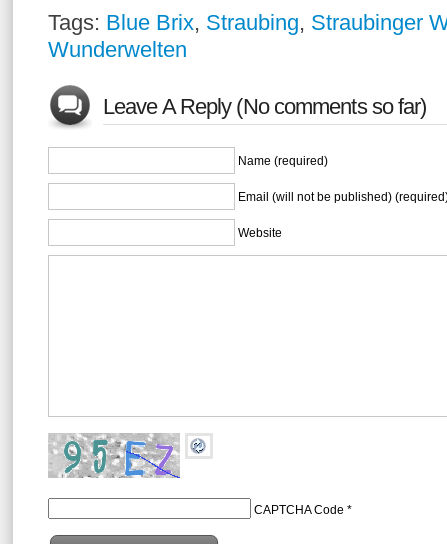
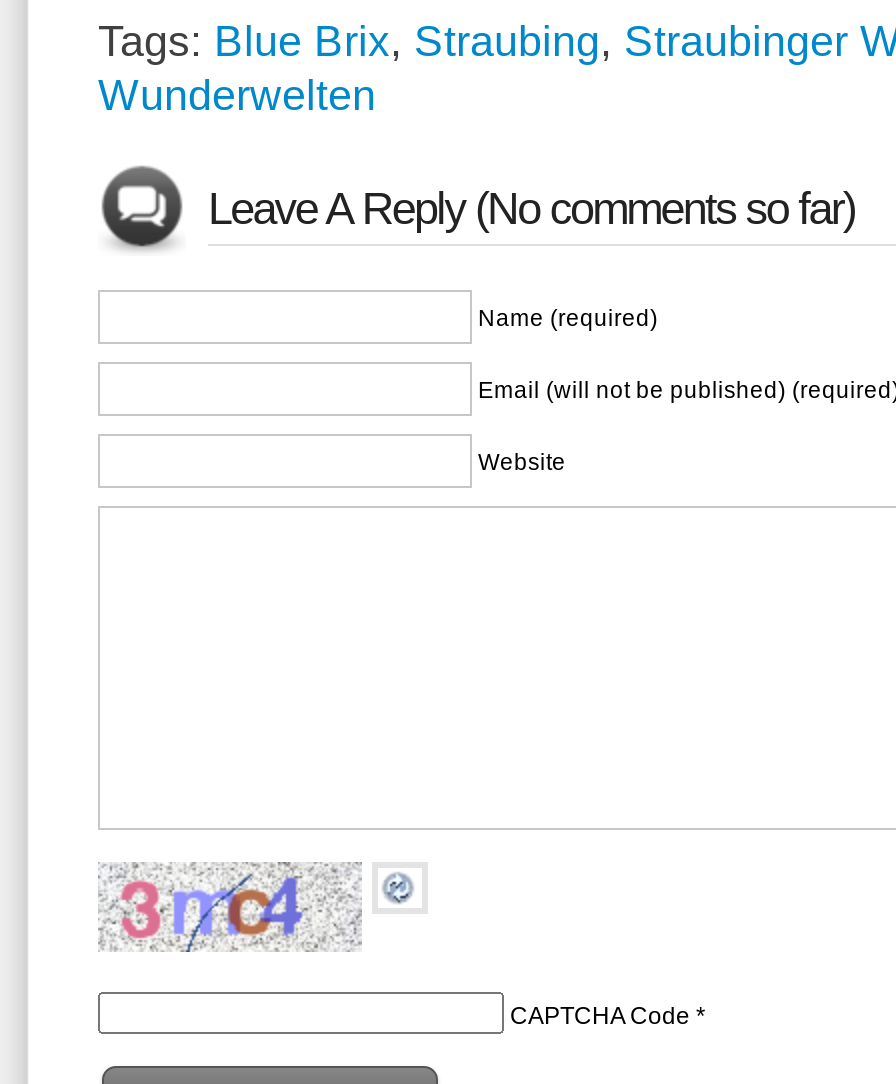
[48,433,180,479] [image] -> [100,864,360,952] [image]

